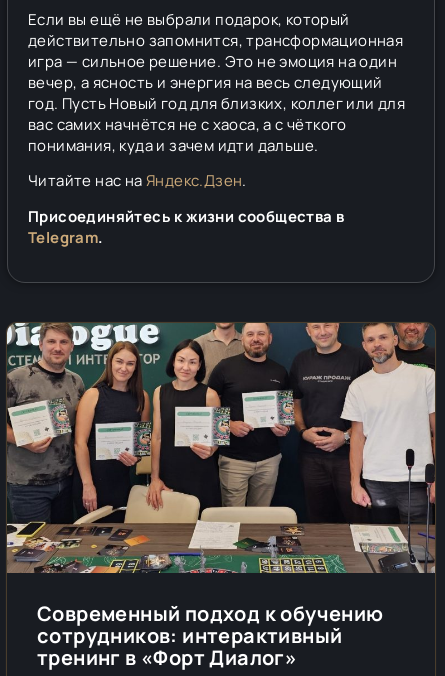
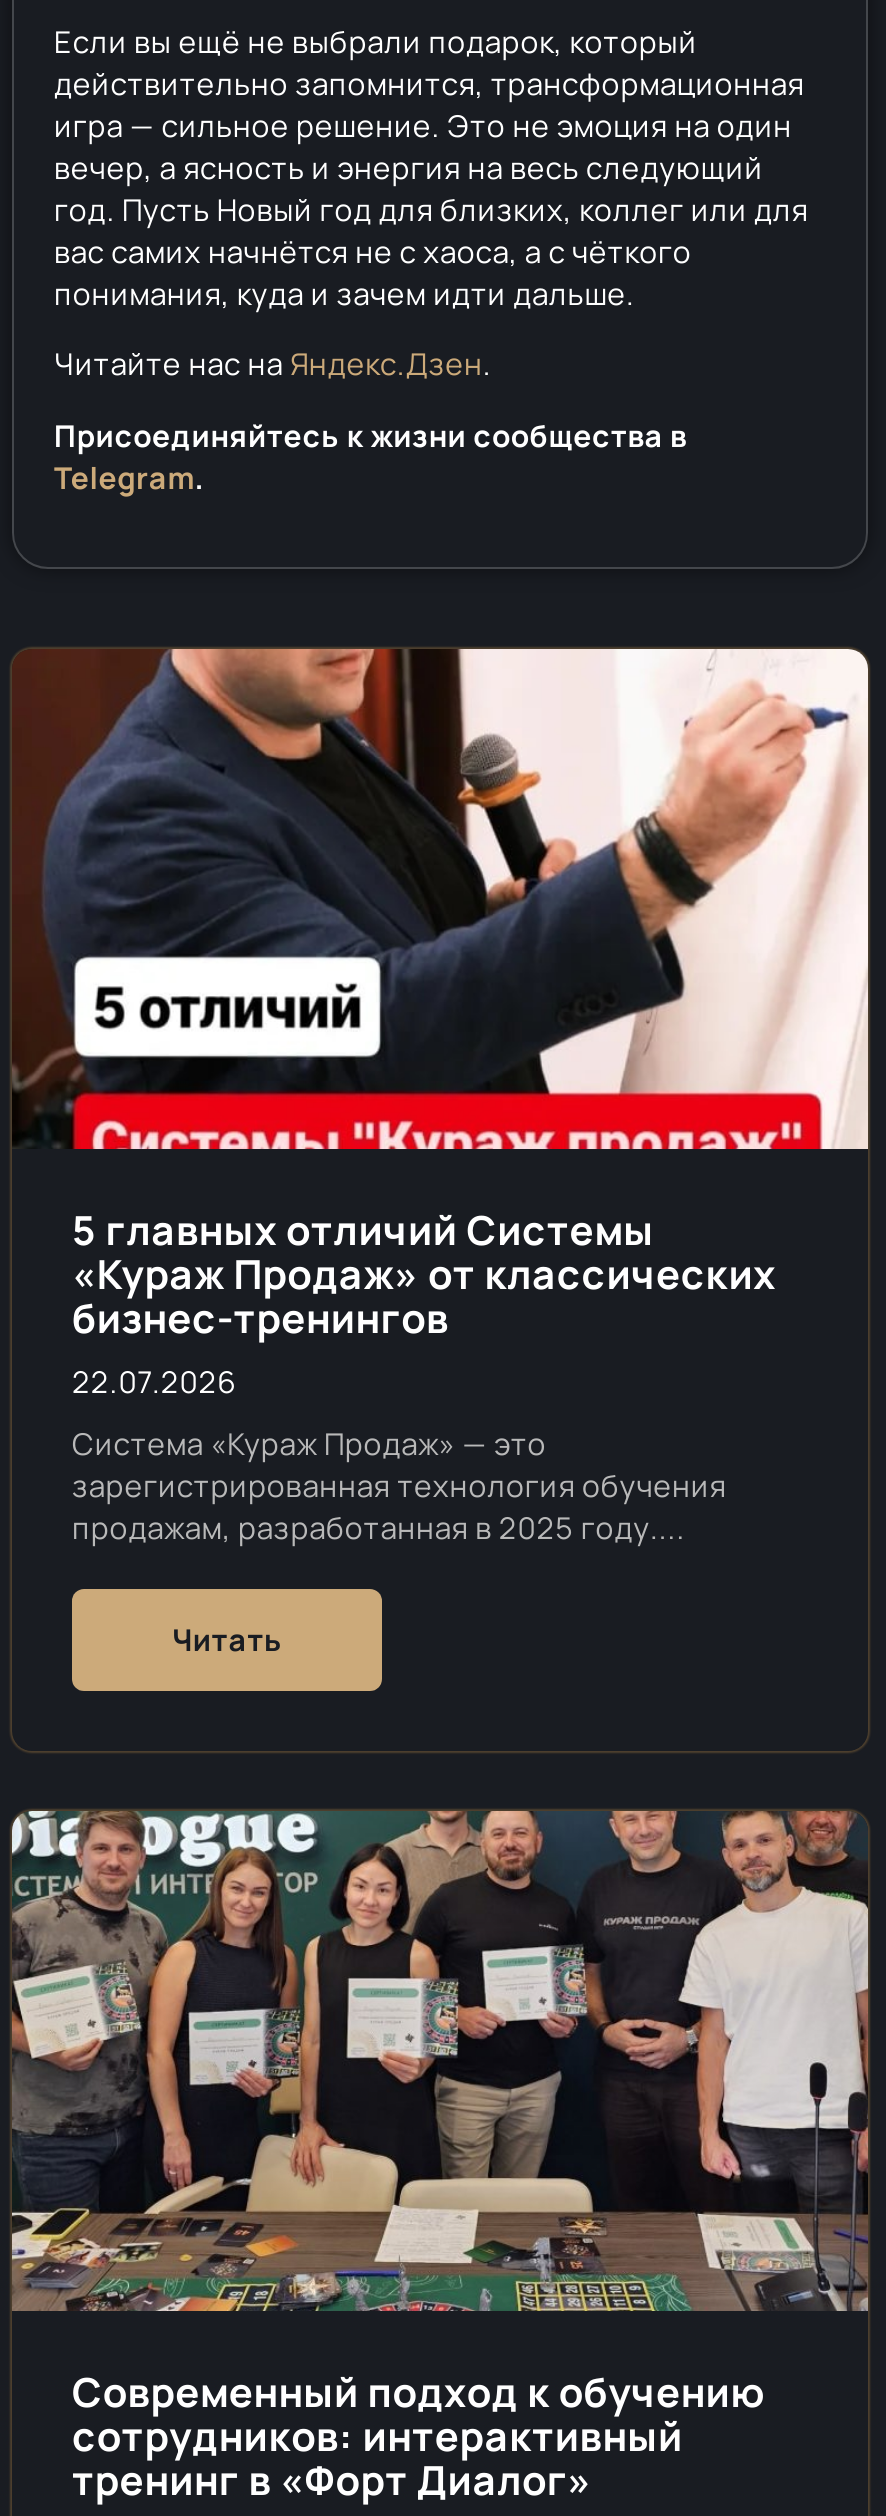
none -> [14,647,870,1661] [image] | 5 главных отличий Системы | «Кураж Продаж» от классических | бизнес-тренингов | 22.07.2026 | Система «Кураж Продаж» — это | зарегистрированная технология обучения | продажам, разработанная в 2025 году.... | Читать

